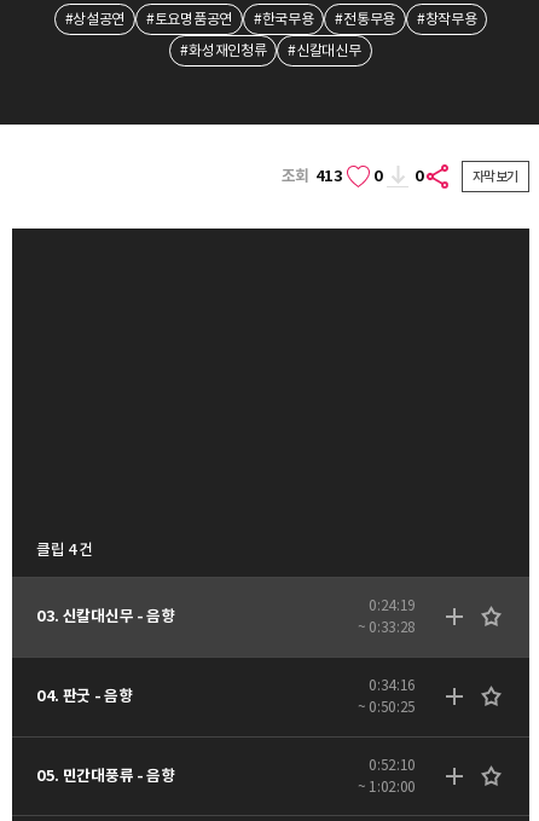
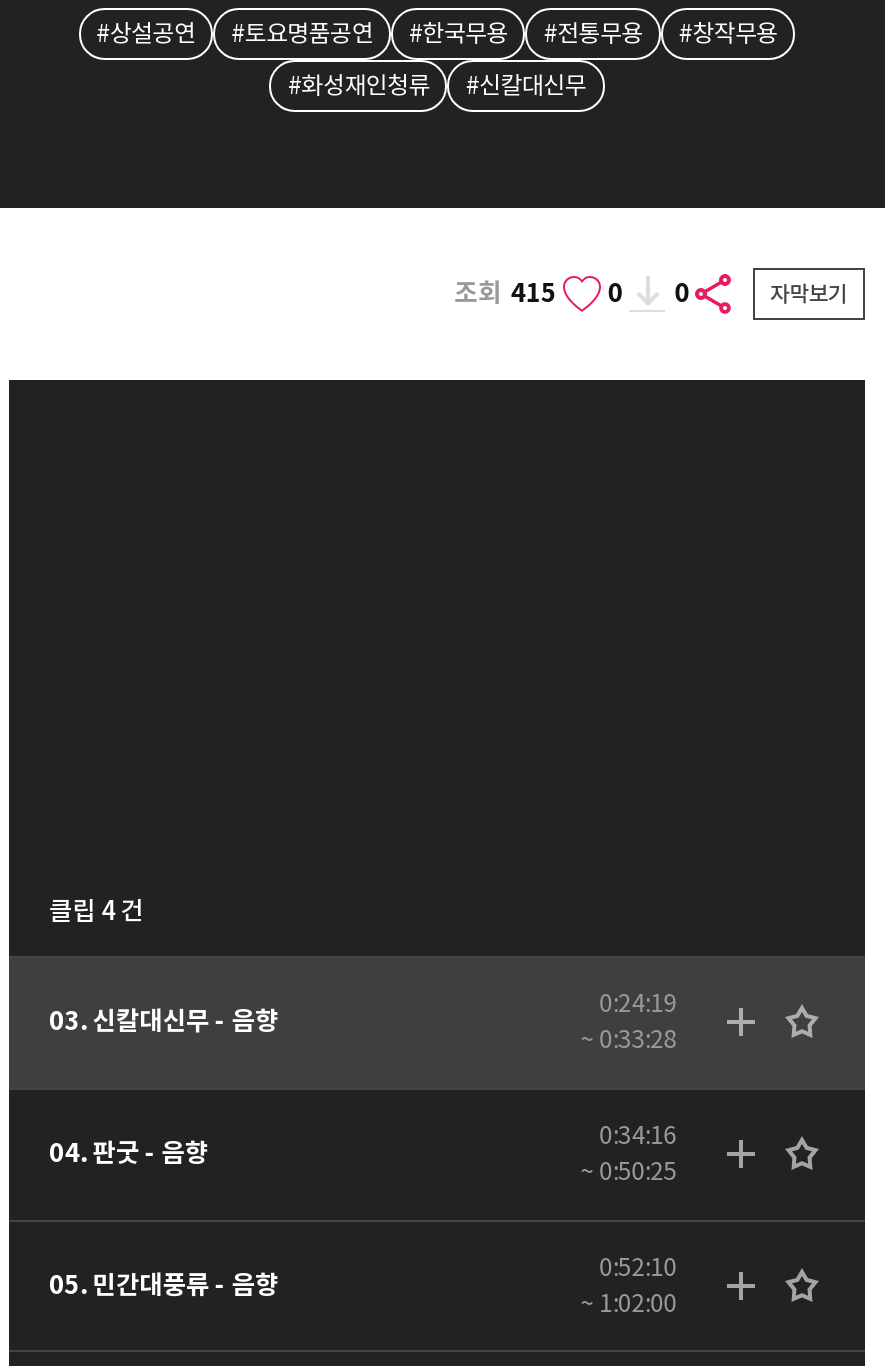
[281,166,423,187] 조회 413 0 0 -> [454,277,690,311] 조회 415 0 0

